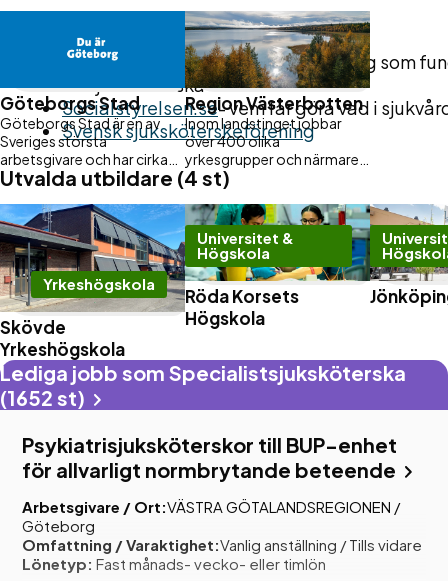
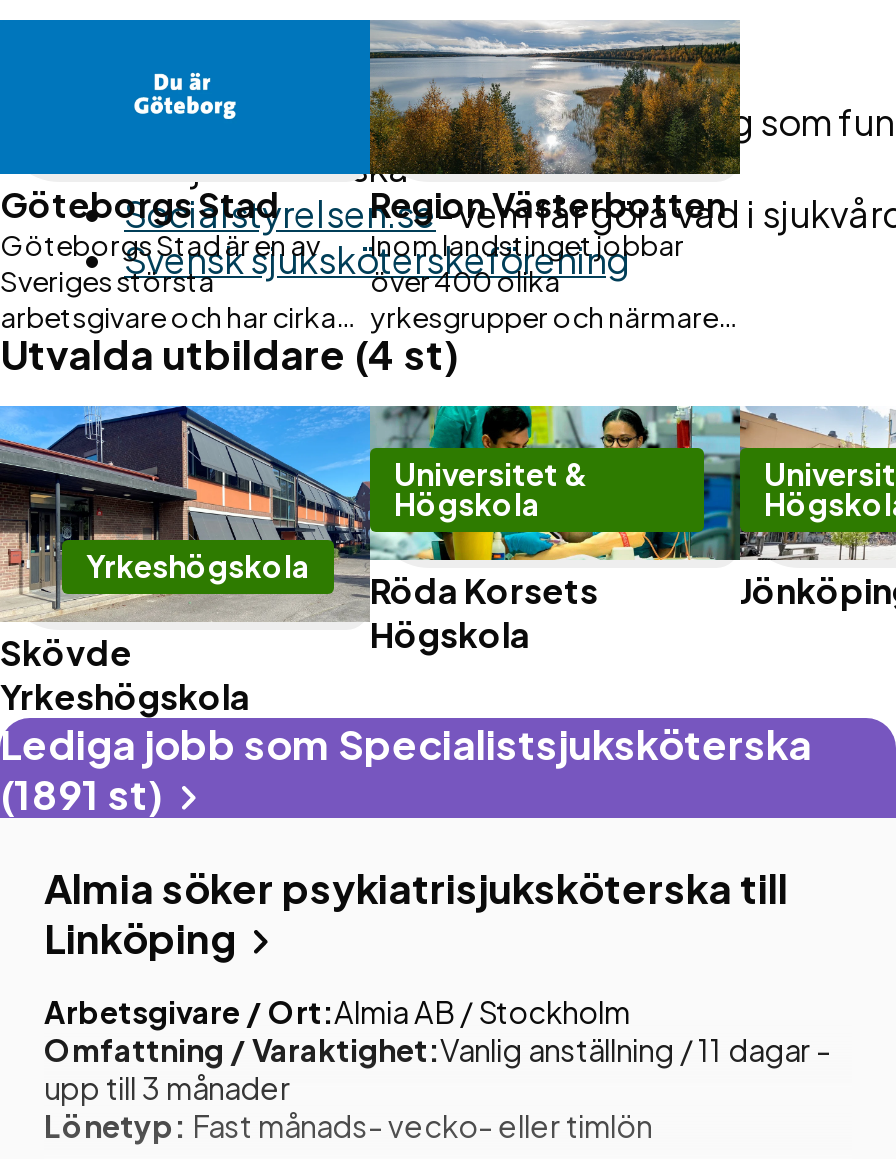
[0,384,89,409] (1652 st) -> [0,767,172,817] (1891 st)
[22,431,400,481] Psykiatrisjuksköterskor till BUP-enhet | för allvarligt normbrytande beteende -> [44,861,788,961] Almia söker psykiatrisjuksköterska till | Linköping
[22,496,422,553] Arbetsgivare / Ort:VÄSTRA GÖTALANDSREGIONEN / | Göteborg | Omfattning / Varaktighet:Vanlig anställning / Tills vidare -> [44,991,830,1105] Arbetsgivare / Ort:Almia AB / Stockholm | Omfattning / Varaktighet:Vanlig anställning /11 dagar - | upp till 3 månader

